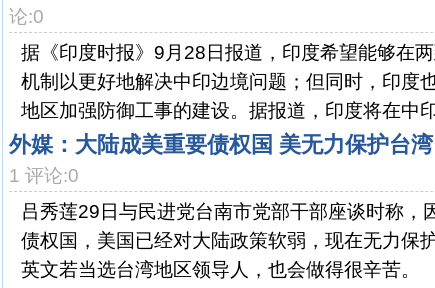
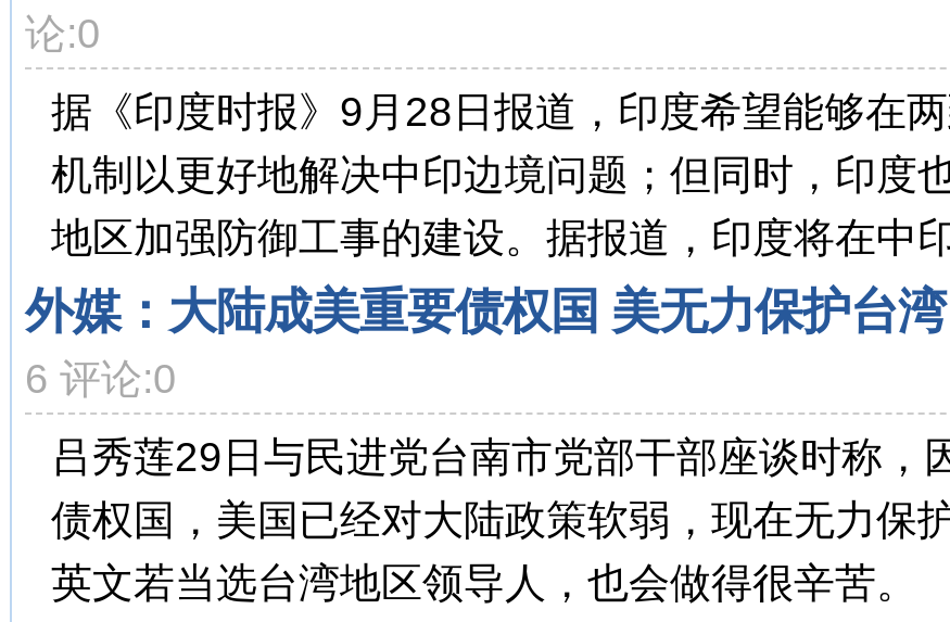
[9,165,79,186] 1 评论:0 -> [25,356,177,402] 6 评论:0

